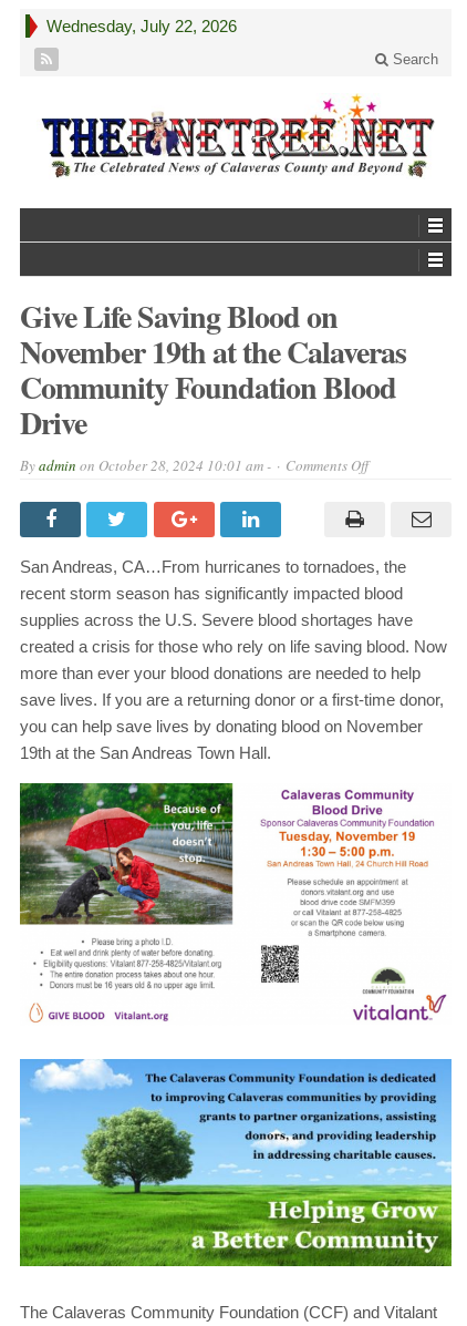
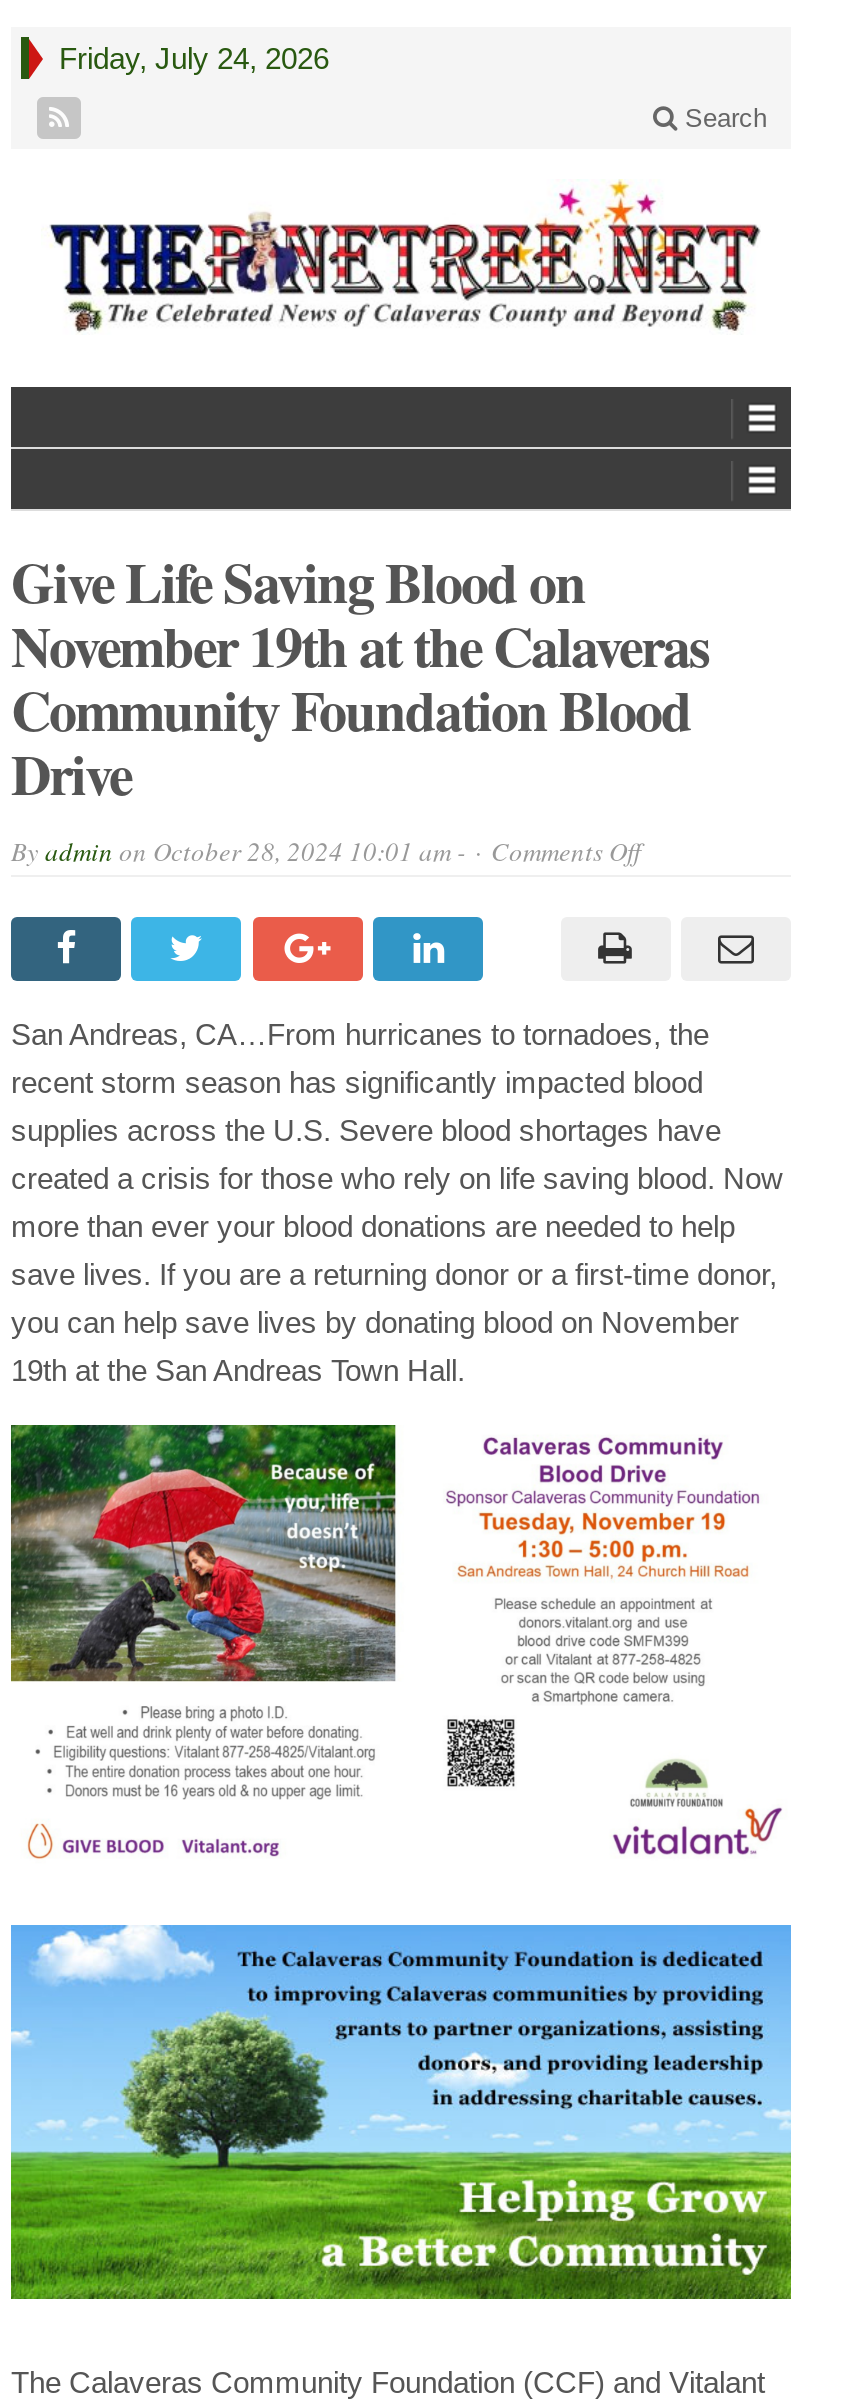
[46,17,237,35] Wednesday, July 22, 2026 -> [59,41,329,75] Friday, July 24, 2026

